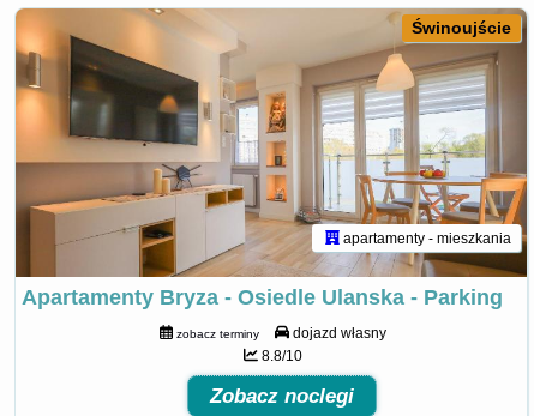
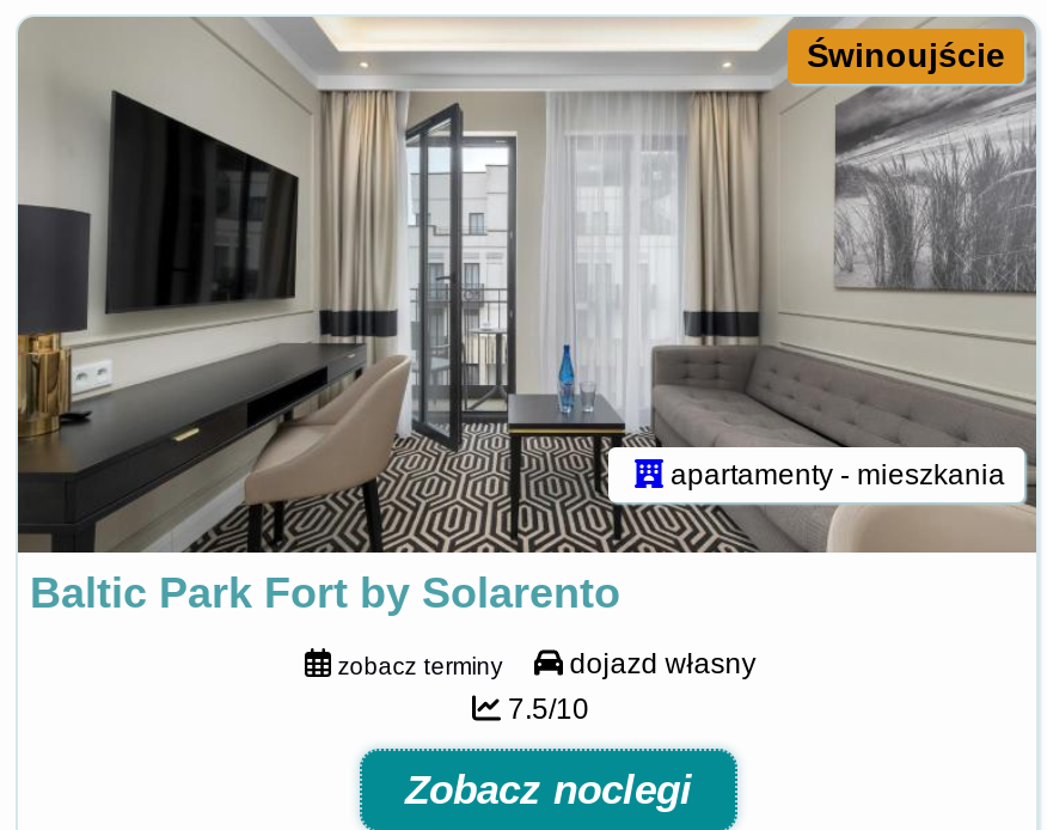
[14,8,527,310] [image] | Apartamenty Bryza - Osiedle Ulanska - Parking -> [16,17,1036,618] [image] | Baltic Park Fort by Solarento
[258,347,302,364] 8.8/10 -> [501,692,589,726] 7.5/10

